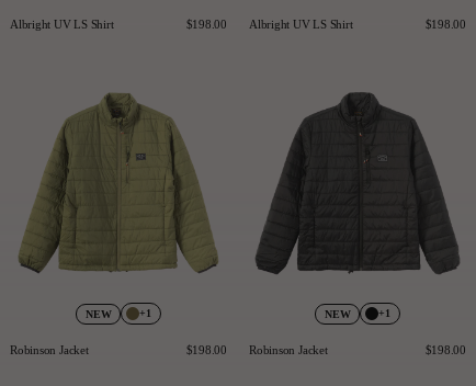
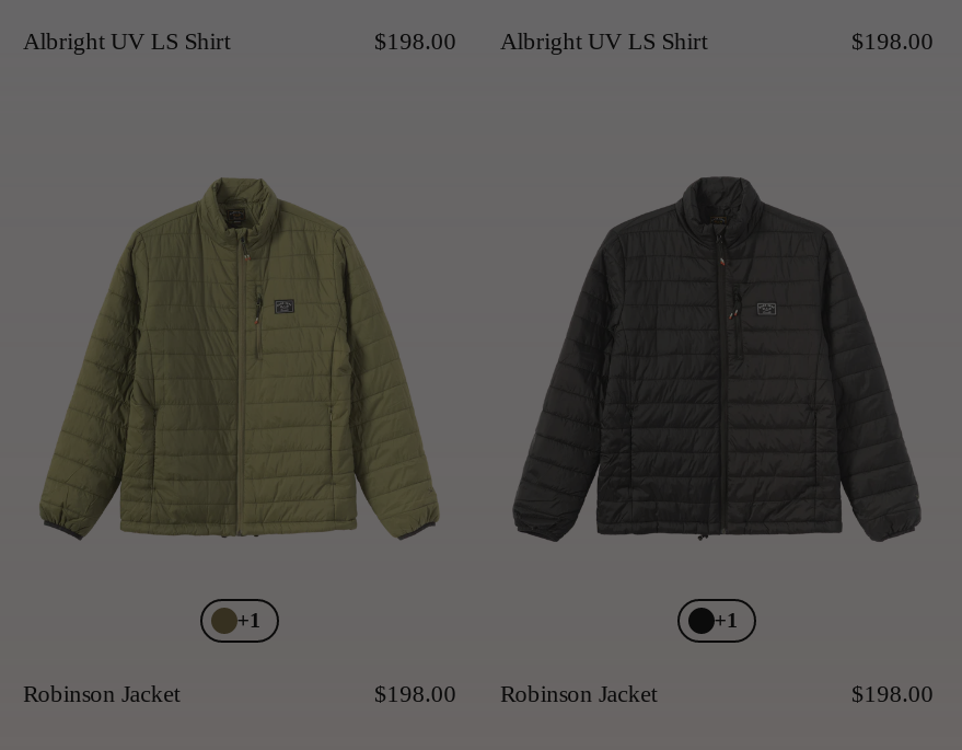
[86,308,111,320] NEW -> none
[325,308,350,320] NEW -> none

